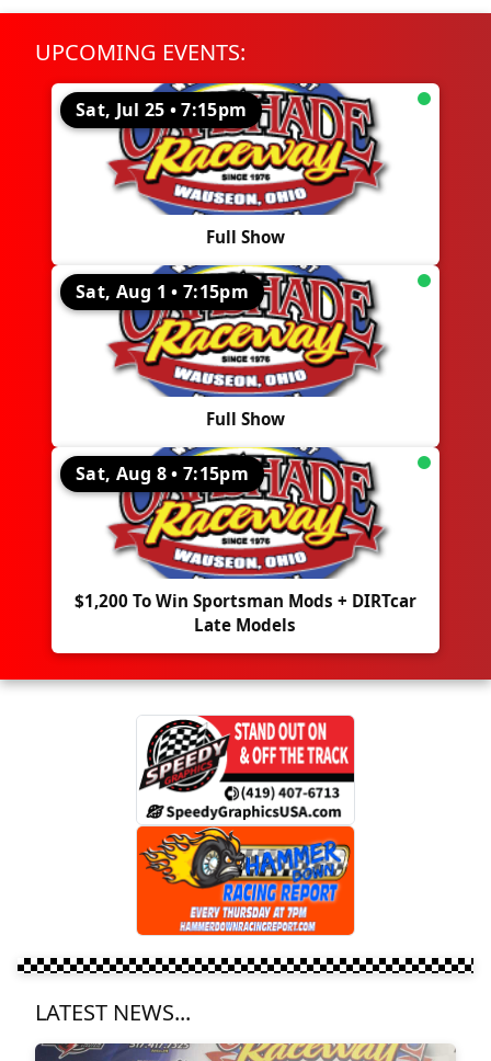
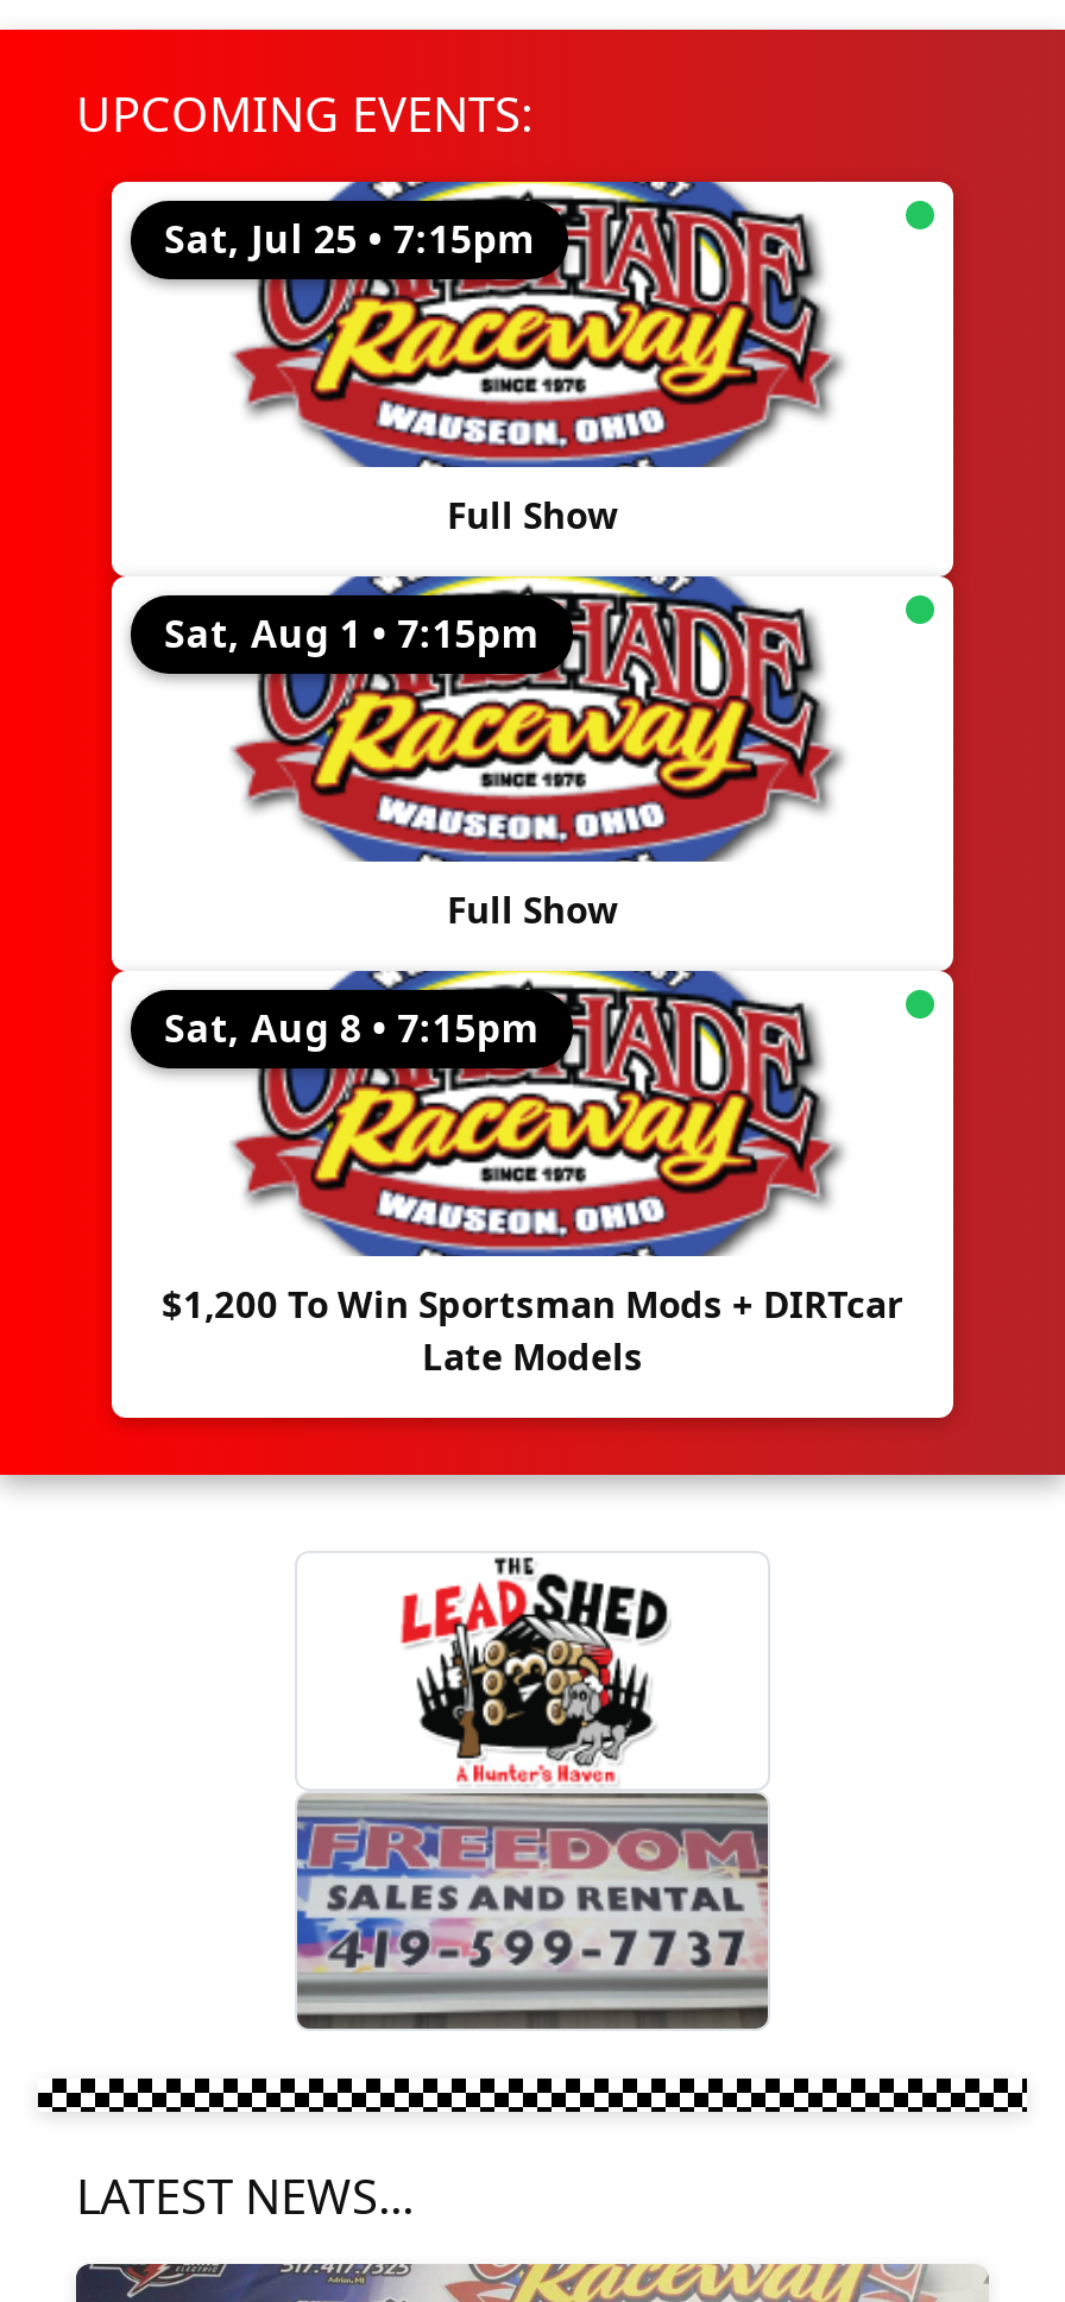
[136,715,355,936] [image] -> [295,1553,770,2031] [image]

